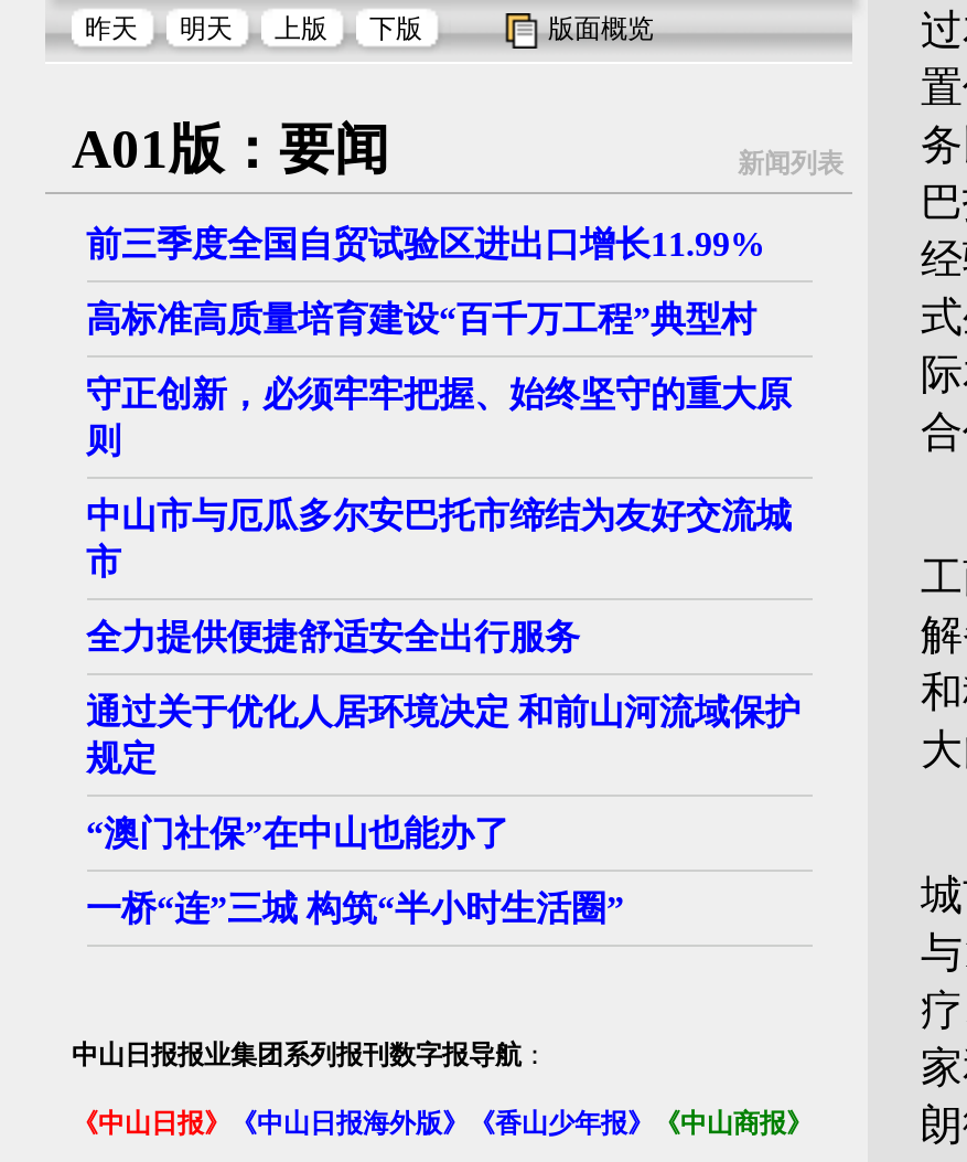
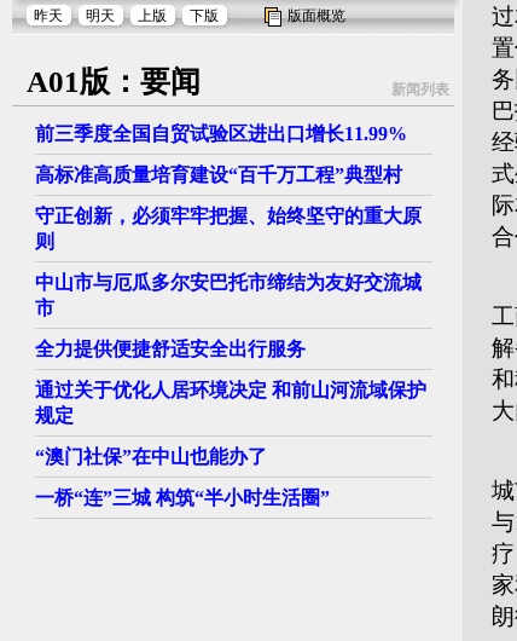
[72,1040,813,1139] 中山日报报业集团系列报刊数字报导航： | 《中山日报》《中山日报海外版》《香山少年报》《中山商报》 -> none

